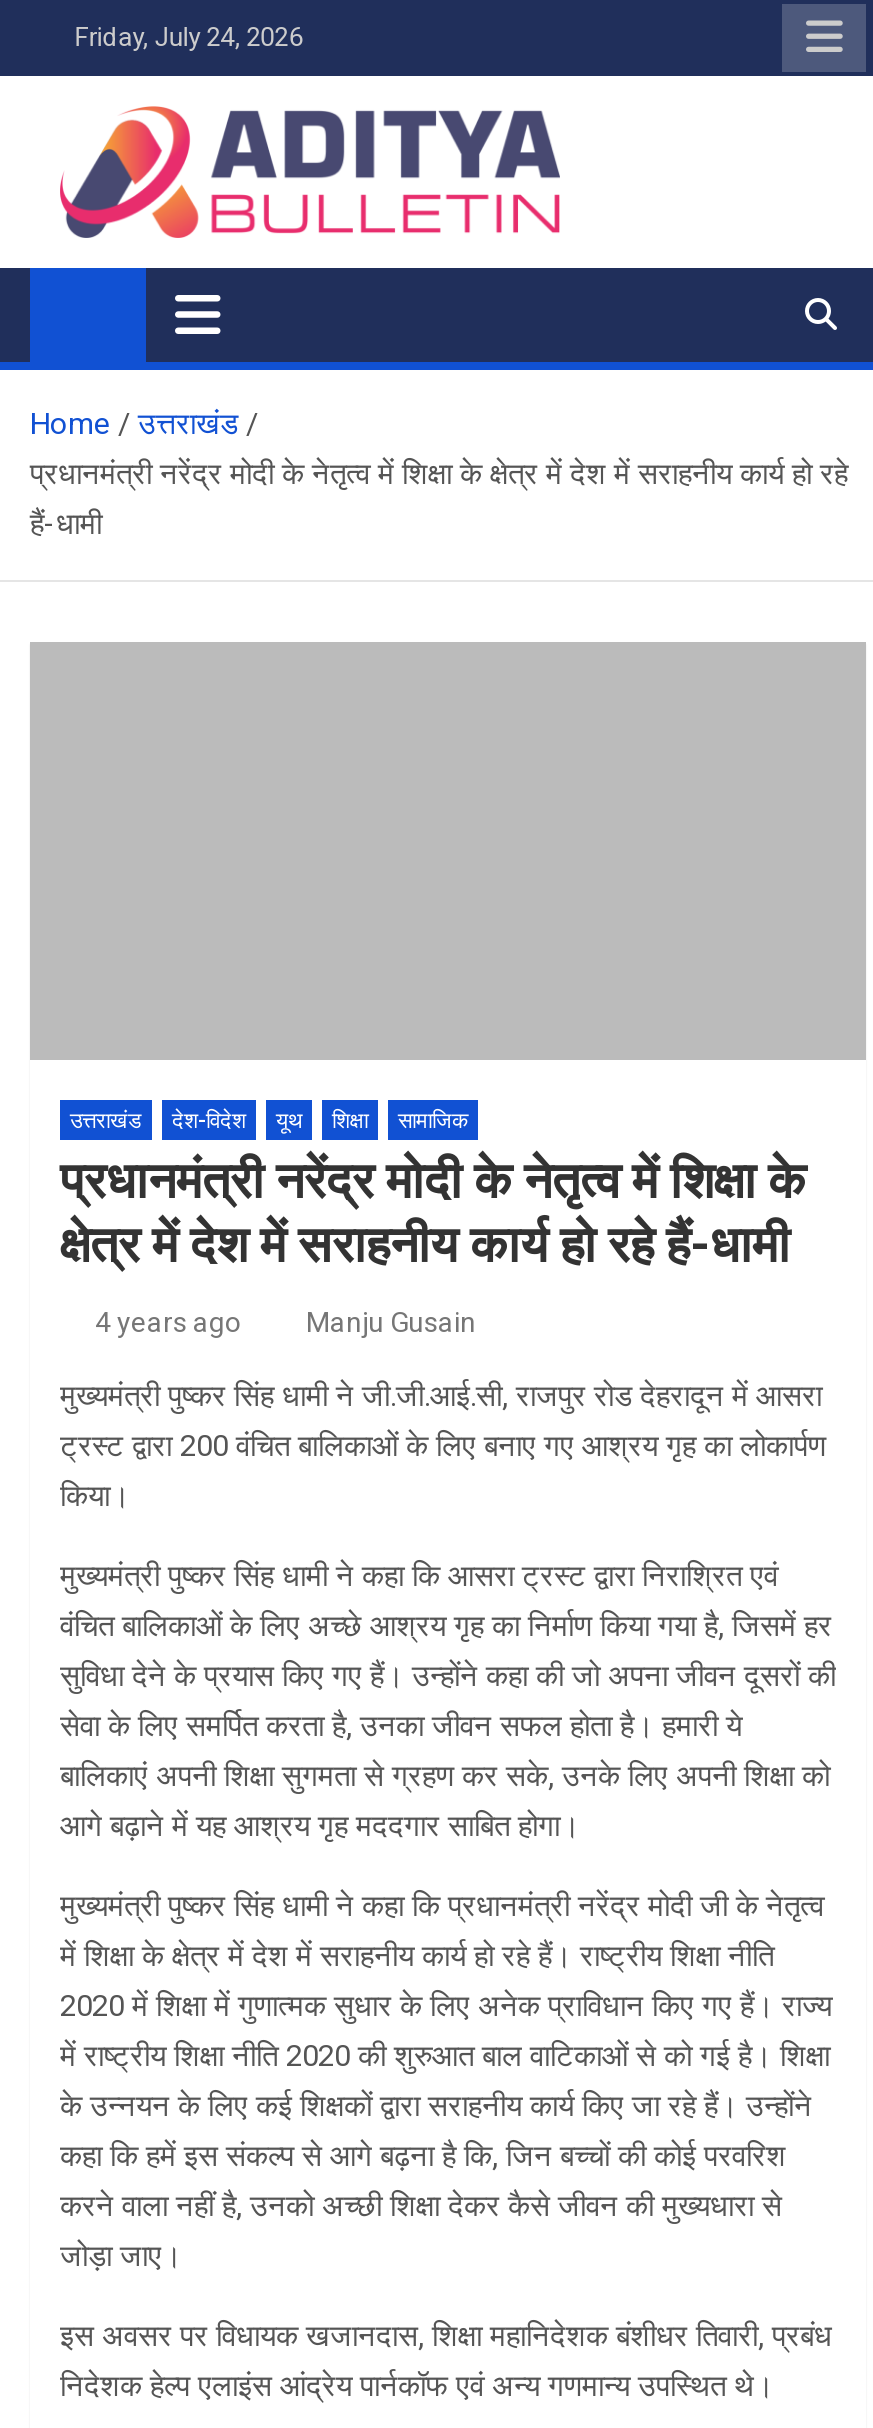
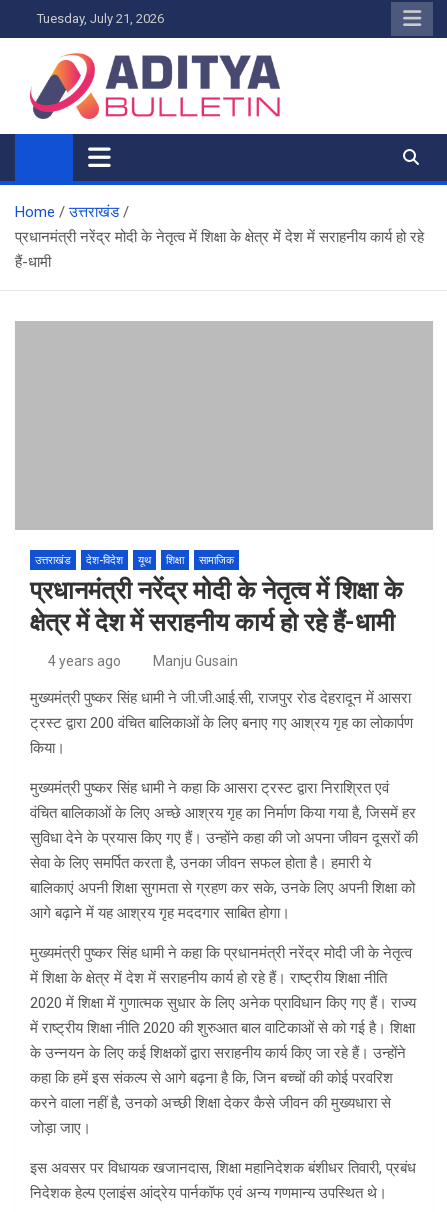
[62,22,302,52] Friday, July 24, 2026 -> [31,11,164,26] Tuesday, July 21, 2026

